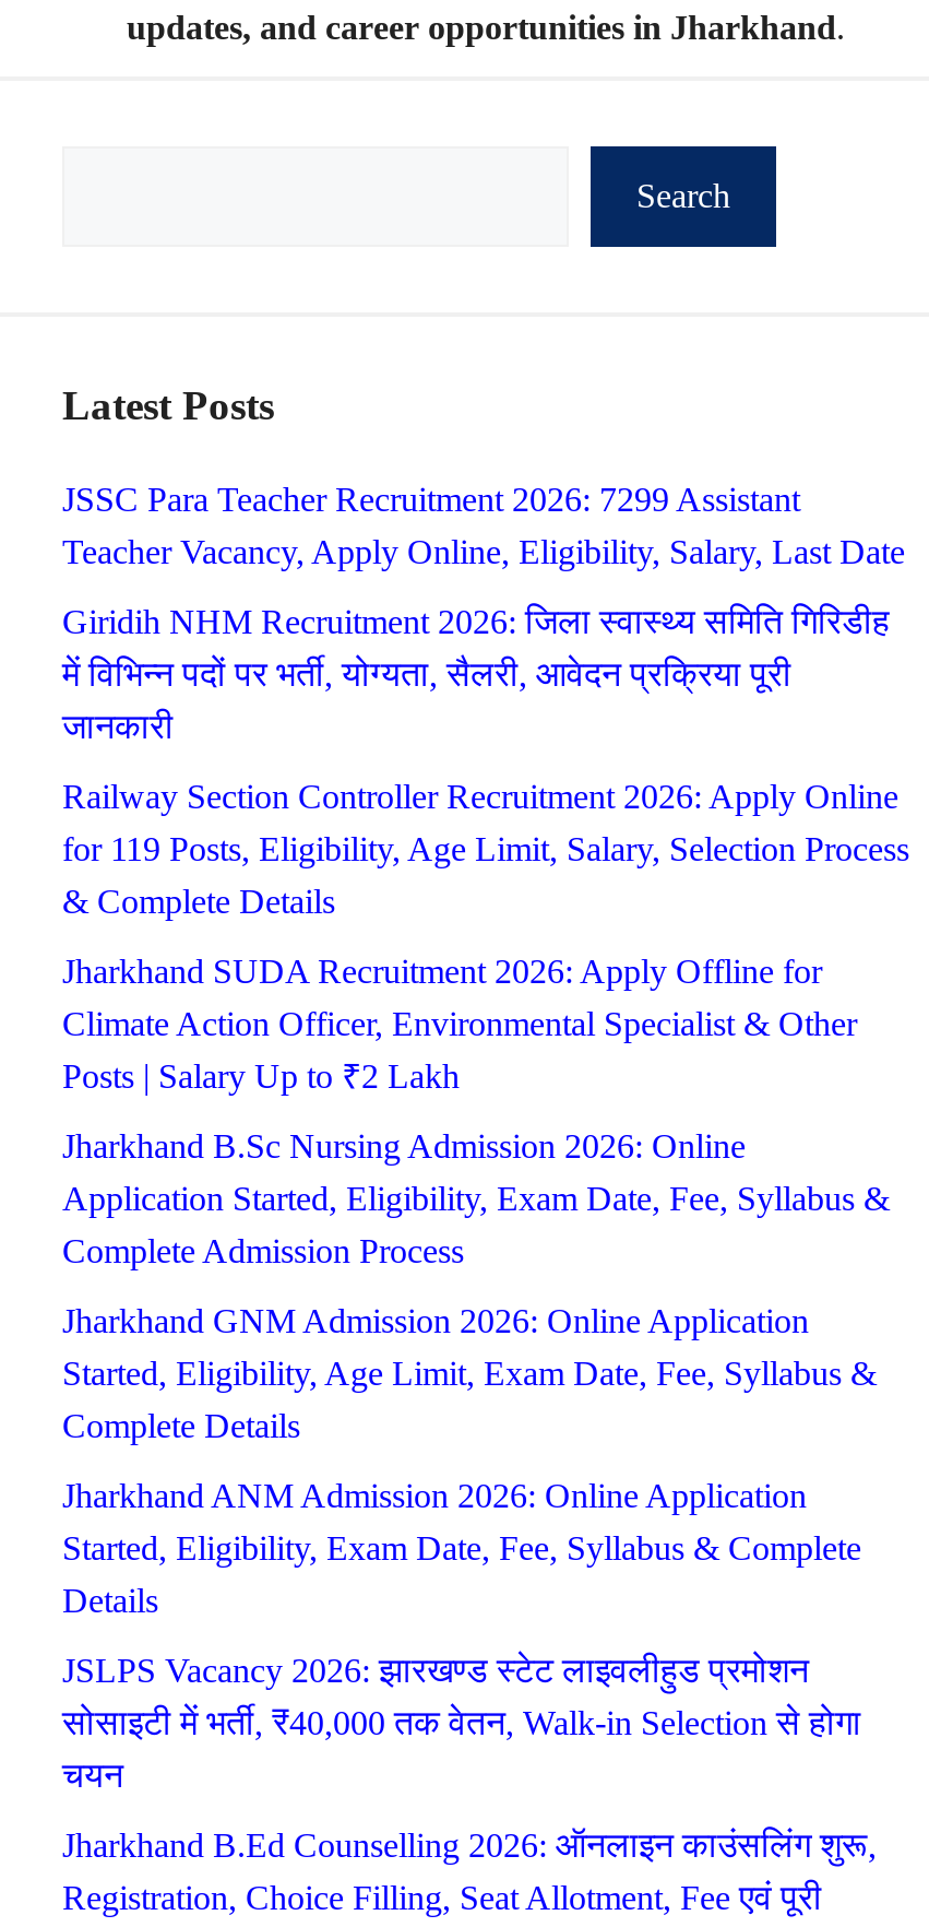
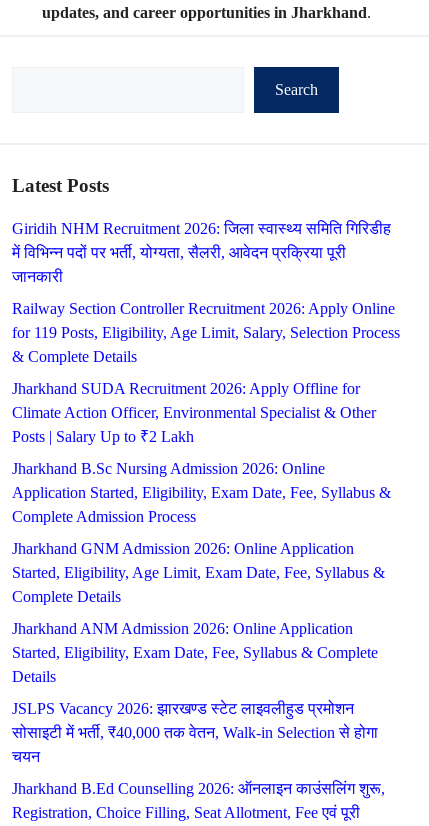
[62,481,905,570] JSSC Para Teacher Recruitment 2026: 7299 Assistant | Teacher Vacancy, Apply Online, Eligibility, Salary, Last Date -> none

